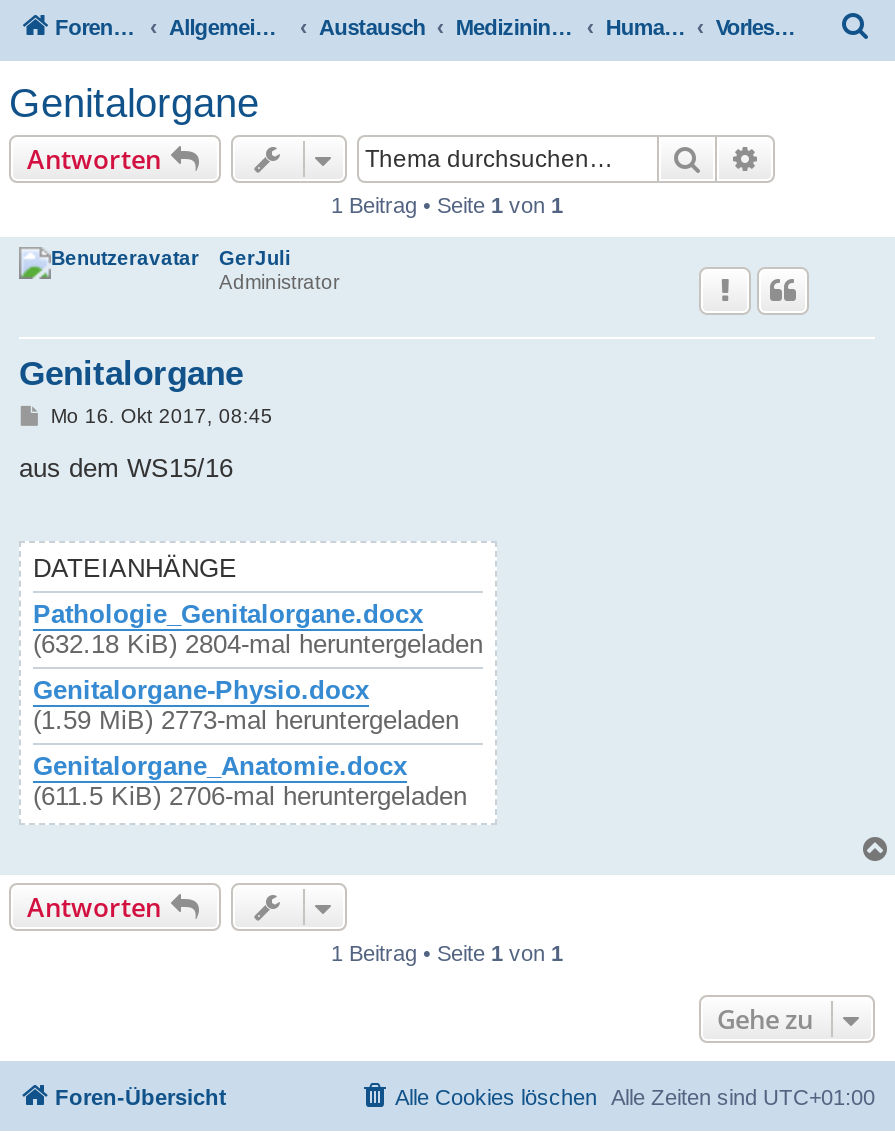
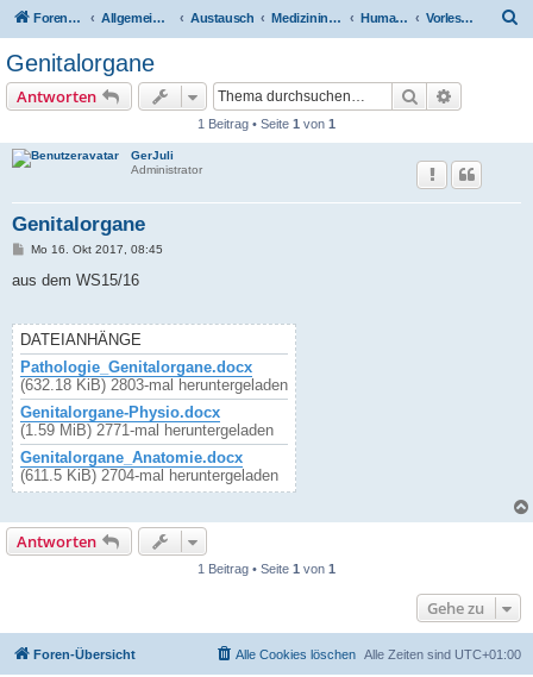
[33,629,483,659] (632.18 KiB) 2804-mal heruntergeladen -> [20,376,288,394] (632.18 KiB) 2803-mal heruntergeladen
[33,705,459,735] (1.59 MiB) 2773-mal heruntergeladen -> [20,421,274,439] (1.59 MiB) 2771-mal heruntergeladen
[33,781,467,811] (611.5 KiB) 2706-mal heruntergeladen -> [20,467,278,484] (611.5 KiB) 2704-mal heruntergeladen

